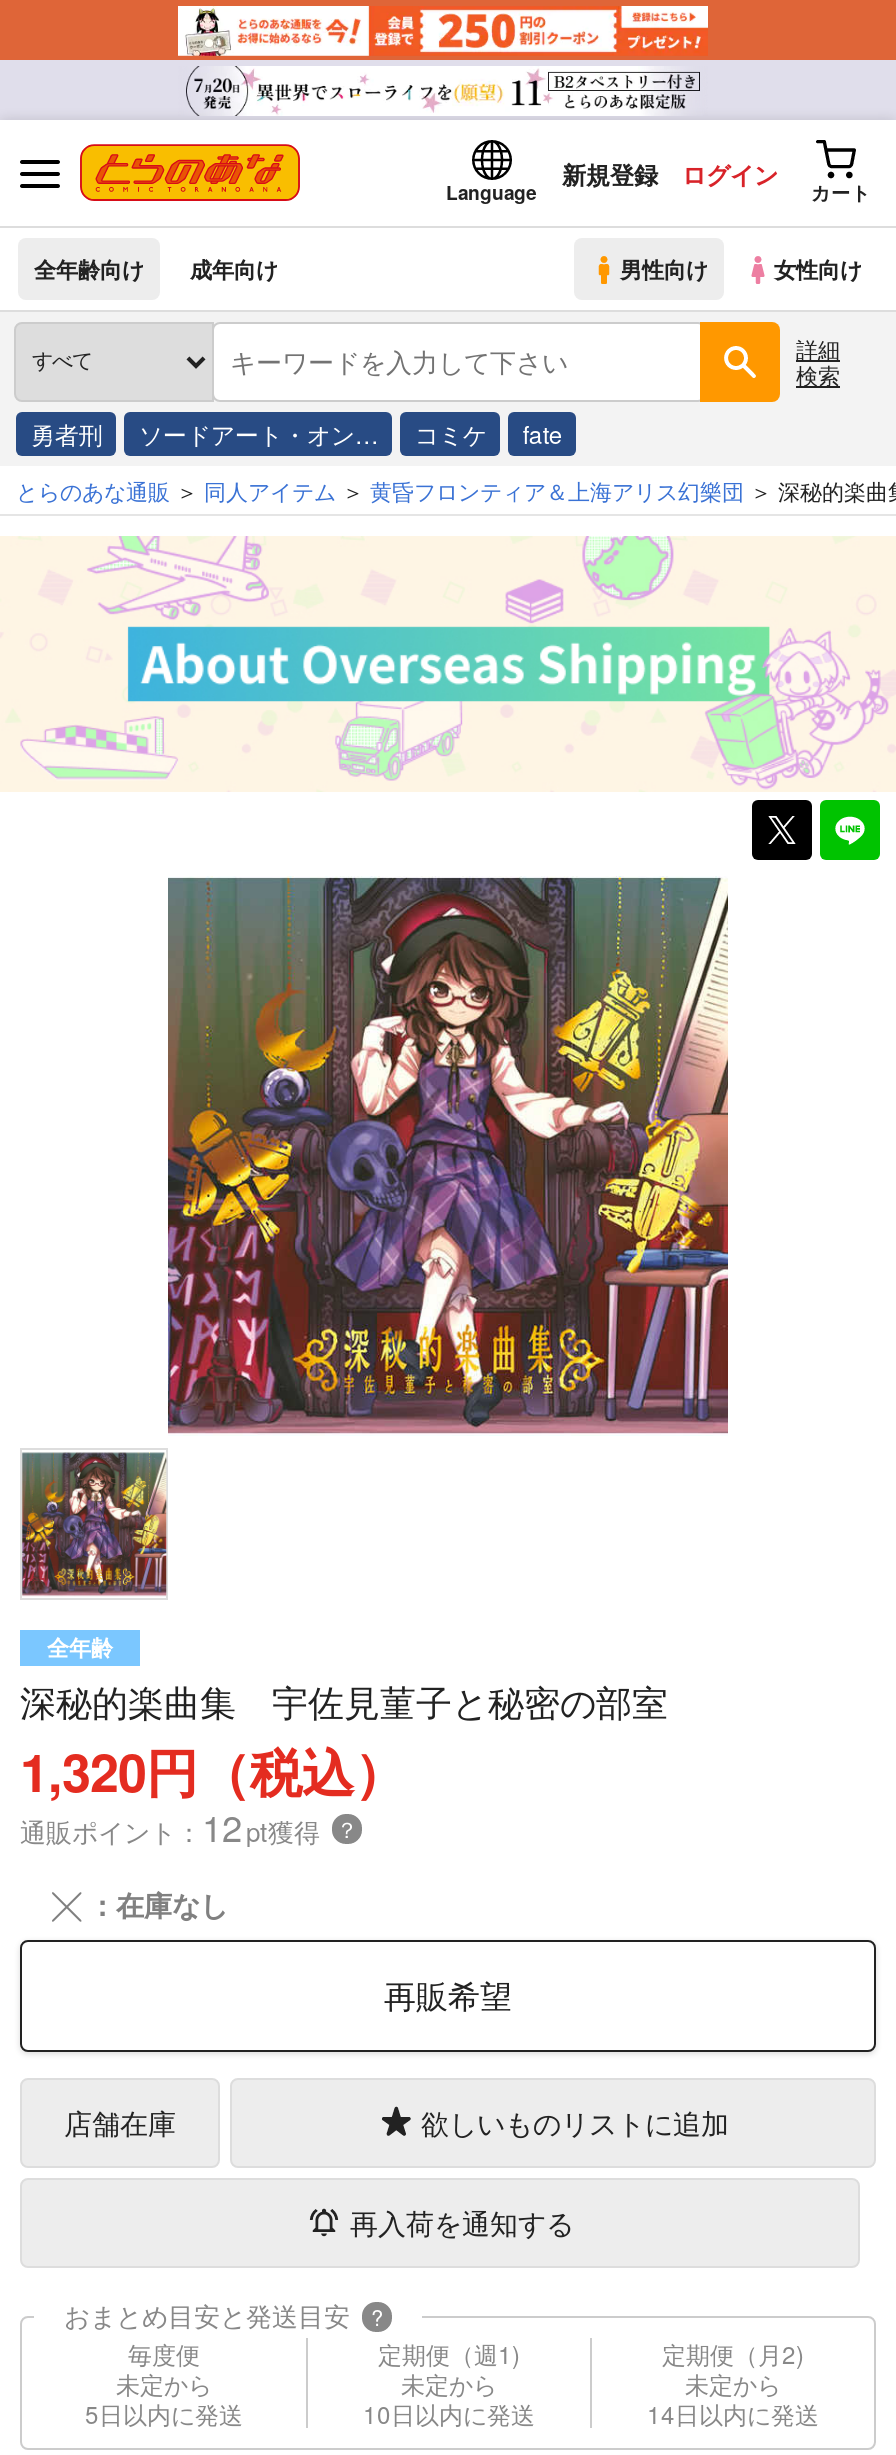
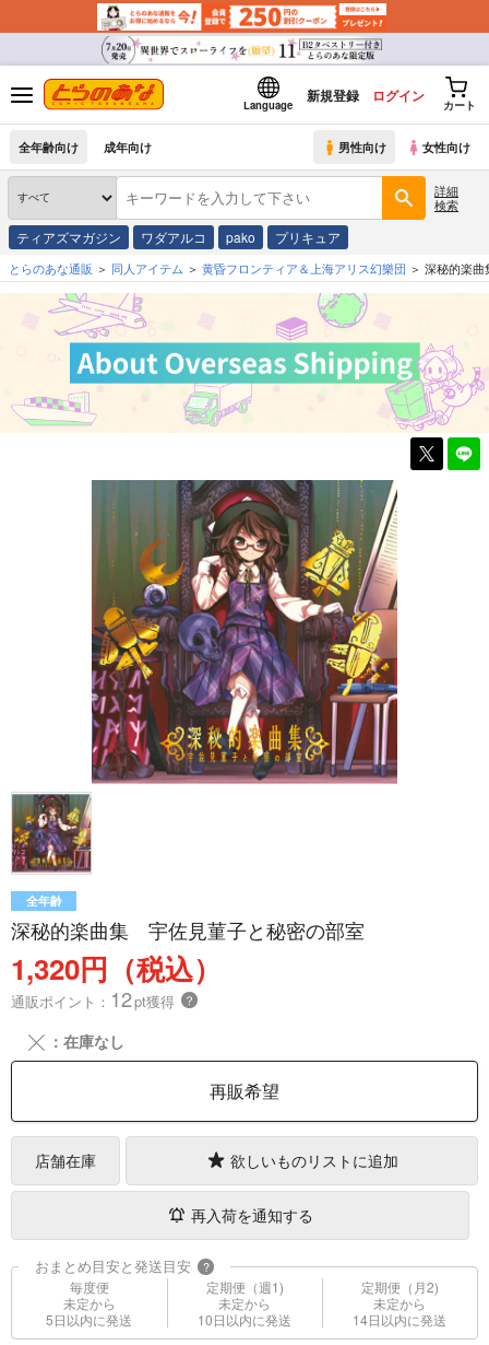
[31,416,563,450] 勇者刑 | ソードアート・オン… | コミケ | fate -> [17,227,341,246] ティアズマガジン | ワダアルコ | pako | プリキュア

